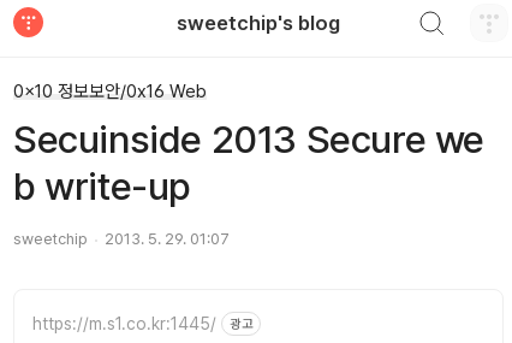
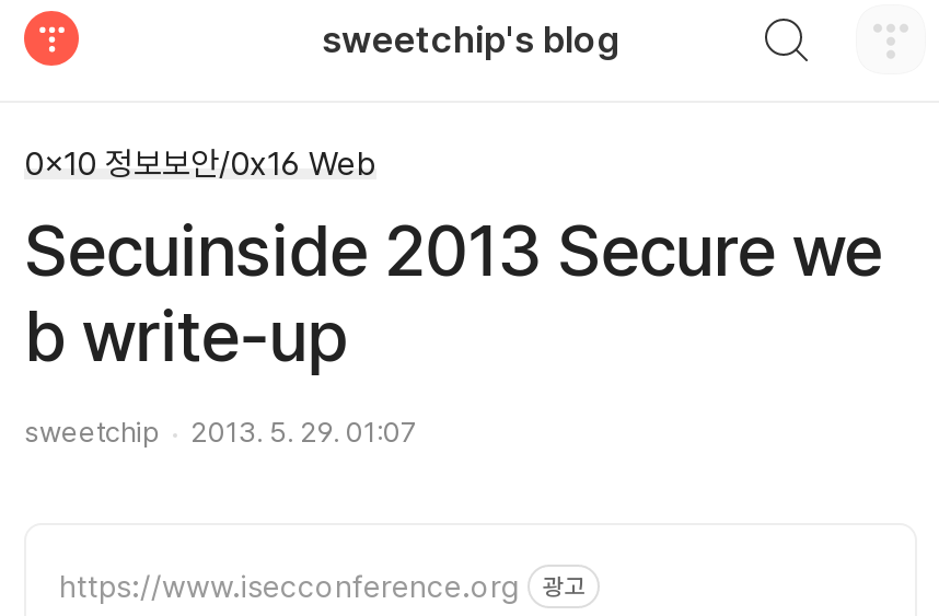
[32,314,216,333] https://m.s1.co.kr:1445/ -> [59,568,519,603] https://www.isecconference.org

